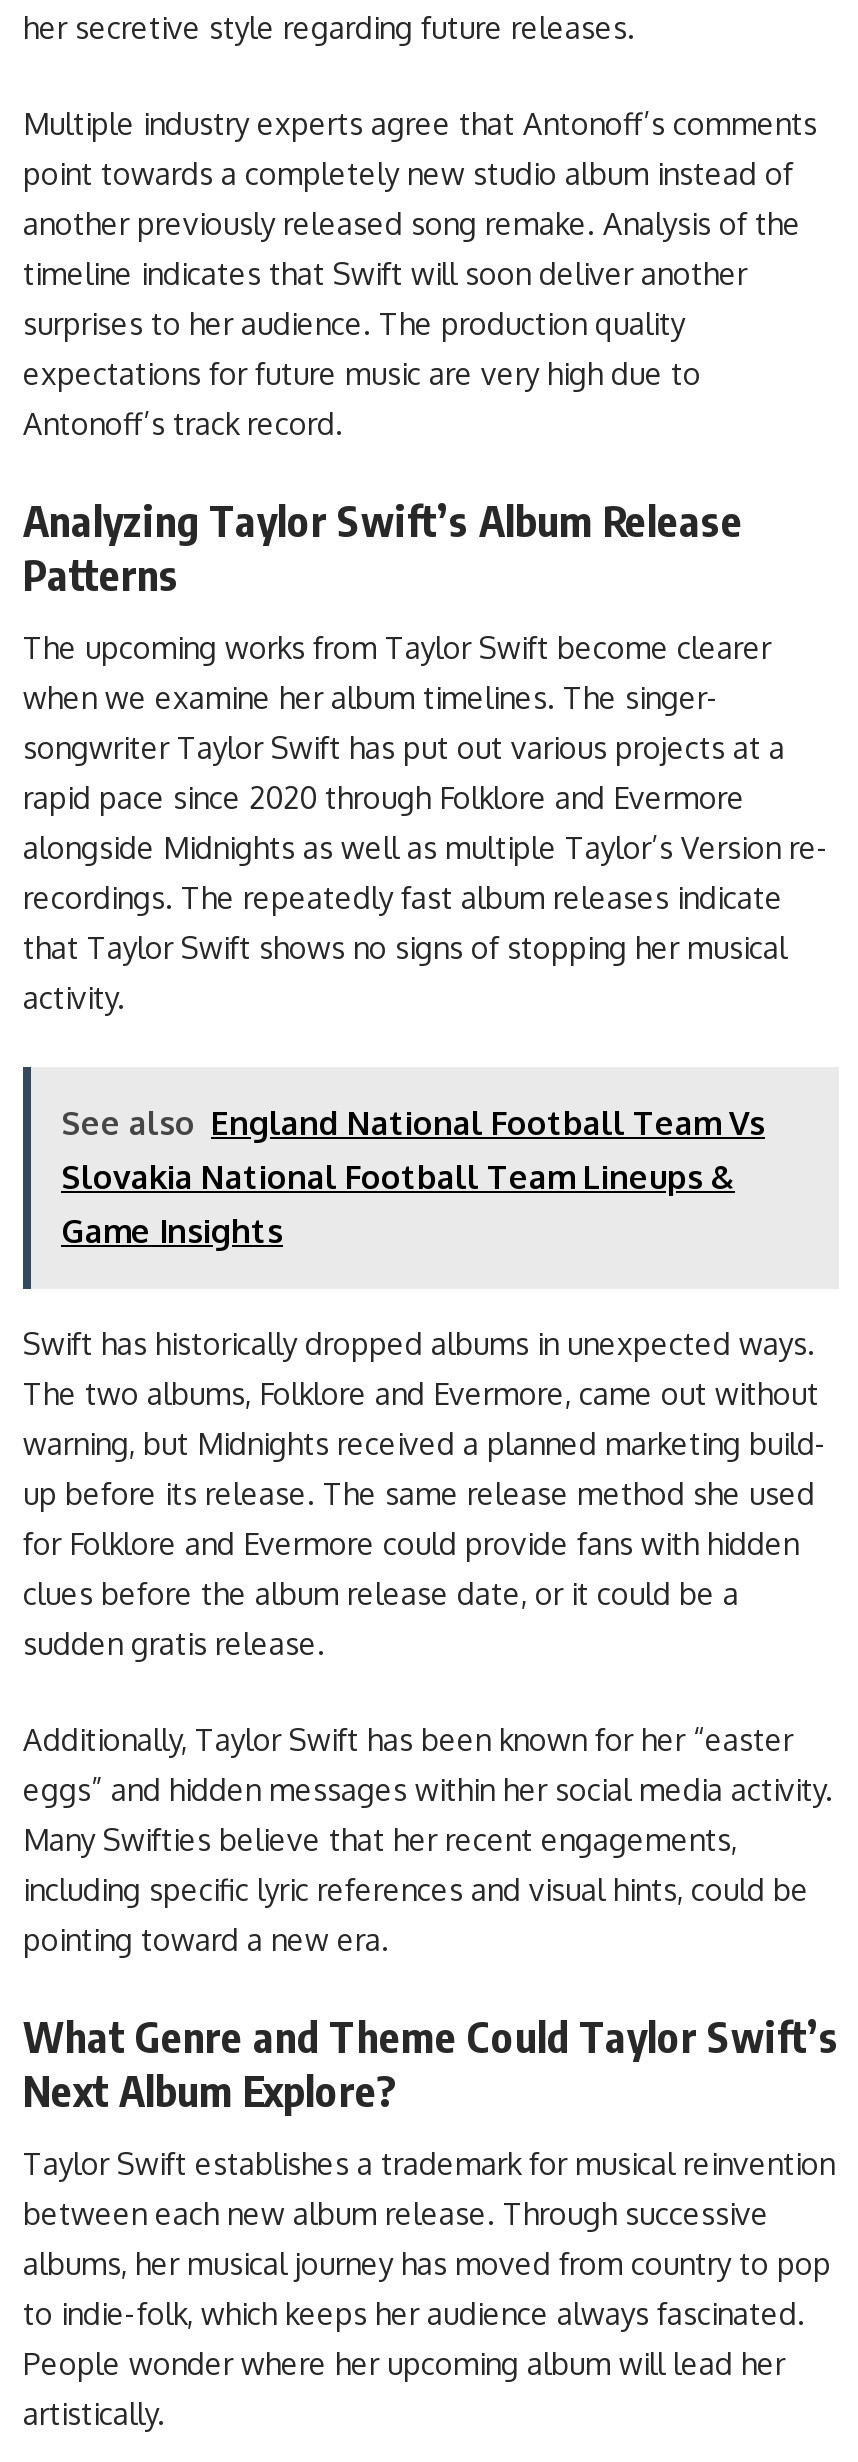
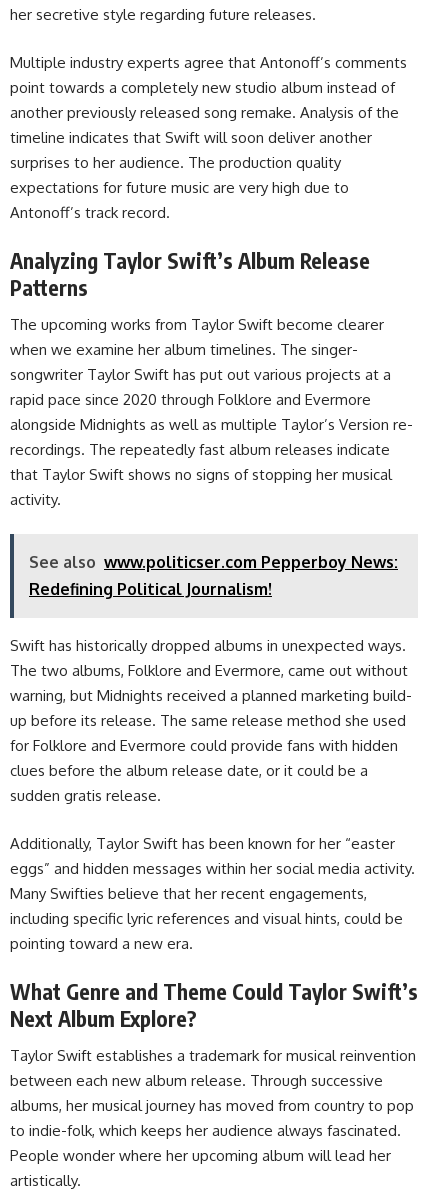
[61,1103,765,1251] See also England National Football Team Vs | Slovakia National Football Team Lineups & | Game Insights -> [29,552,398,599] See also www.politicser.com Pepperboy News: | Redefining Political Journalism!

